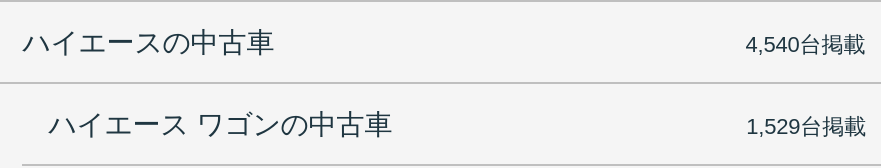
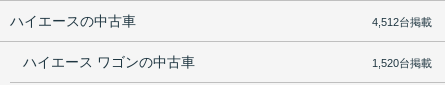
[746,32,866,56] 4,540台掲載 -> [372,16,432,28] 4,512台掲載
[746,114,866,138] 1,529台掲載 -> [372,57,432,69] 1,520台掲載

